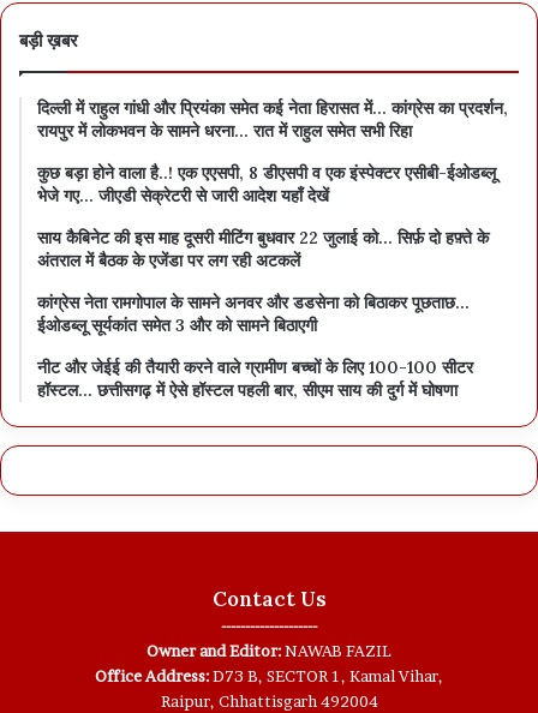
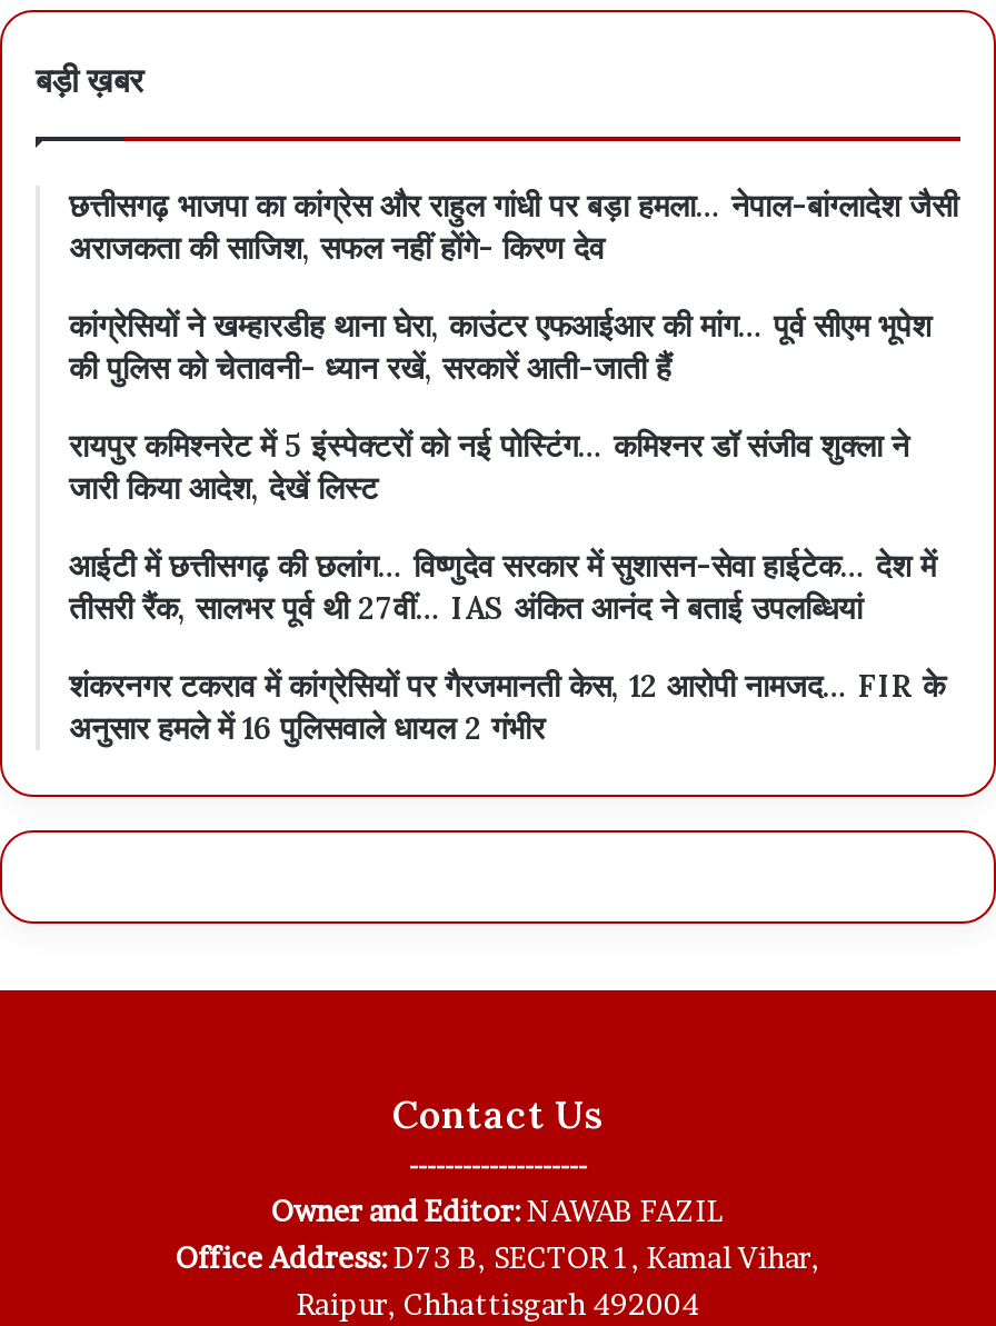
[37,97,508,141] दिल्ली में राहुल गांधी और प्रियंका समेत कई नेता हिरासत में… कांग्रेस का प्रदर्शन, | रायपुर में लोकभवन के सामने धरना… रात में राहुल समेत सभी रिहा -> [69,185,958,267] छत्तीसगढ़ भाजपा का कांग्रेस और राहुल गांधी पर बड़ा हमला… नेपाल-बांग्लादेश जैसी | अराजकता की साजिश, सफल नहीं होंगे- किरण देव
[37,161,496,206] कुछ बड़ा होने वाला है..! एक एएसपी, 8 डीएसपी व एक इंस्पेक्टर एसीबी-ईओडब्लू | भेजे गए… जीएडी सेक्रेटरी से जारी आदेश यहाँ देखें -> [69,305,932,387] कांग्रेसियों ने खम्हारडीह थाना घेरा, काउंटर एफआईआर की मांग… पूर्व सीएम भूपेश | की पुलिस को चेतावनी- ध्यान रखें, सरकारें आती-जाती हैं
[37,226,489,271] साय कैबिनेट की इस माह दूसरी मीटिंग बुधवार 22 जुलाई को… सिर्फ़ दो हफ़्ते के | अंतराल में बैठक के एजेंडा पर लग रही अटकलें -> [69,425,909,507] रायपुर कमिश्नरेट में 5 इंस्पेक्टरों को नई पोस्टिंग… कमिश्नर डॉ संजीव शुक्ला ने | जारी किया आदेश, देखें लिस्ट
[37,291,470,335] कांग्रेस नेता रामगोपाल के सामने अनवर और डडसेना को बिठाकर पूछताछ… | ईओडब्लू सूर्यकांत समेत 3 और को सामने बिठाएगी -> [69,545,936,627] आईटी में छत्तीसगढ़ की छलांग… विष्णुदेव सरकार में सुशासन-सेवा हाईटेक… देश में | तीसरी रैंक, सालभर पूर्व थी 27वीं… IAS अंकित आनंद ने बताई उपलब्धियां
[37,356,473,400] नीट और जेईई की तैयारी करने वाले ग्रामीण बच्चों के लिए 100-100 सीटर | हॉस्टल… छत्तीसगढ़ में ऐसे हॉस्टल पहली बार, सीएम साय की दुर्ग में घोषणा -> [69,665,945,747] शंकरनगर टकराव में कांग्रेसियों पर गैरजमानती केस, 12 आरोपी नामजद… FIR के | अनुसार हमले में 16 पुलिसवाले धायल 2 गंभीर

